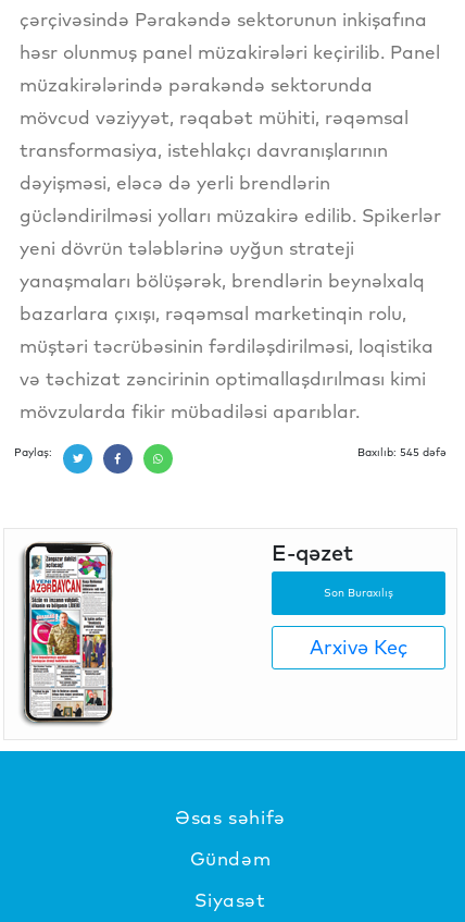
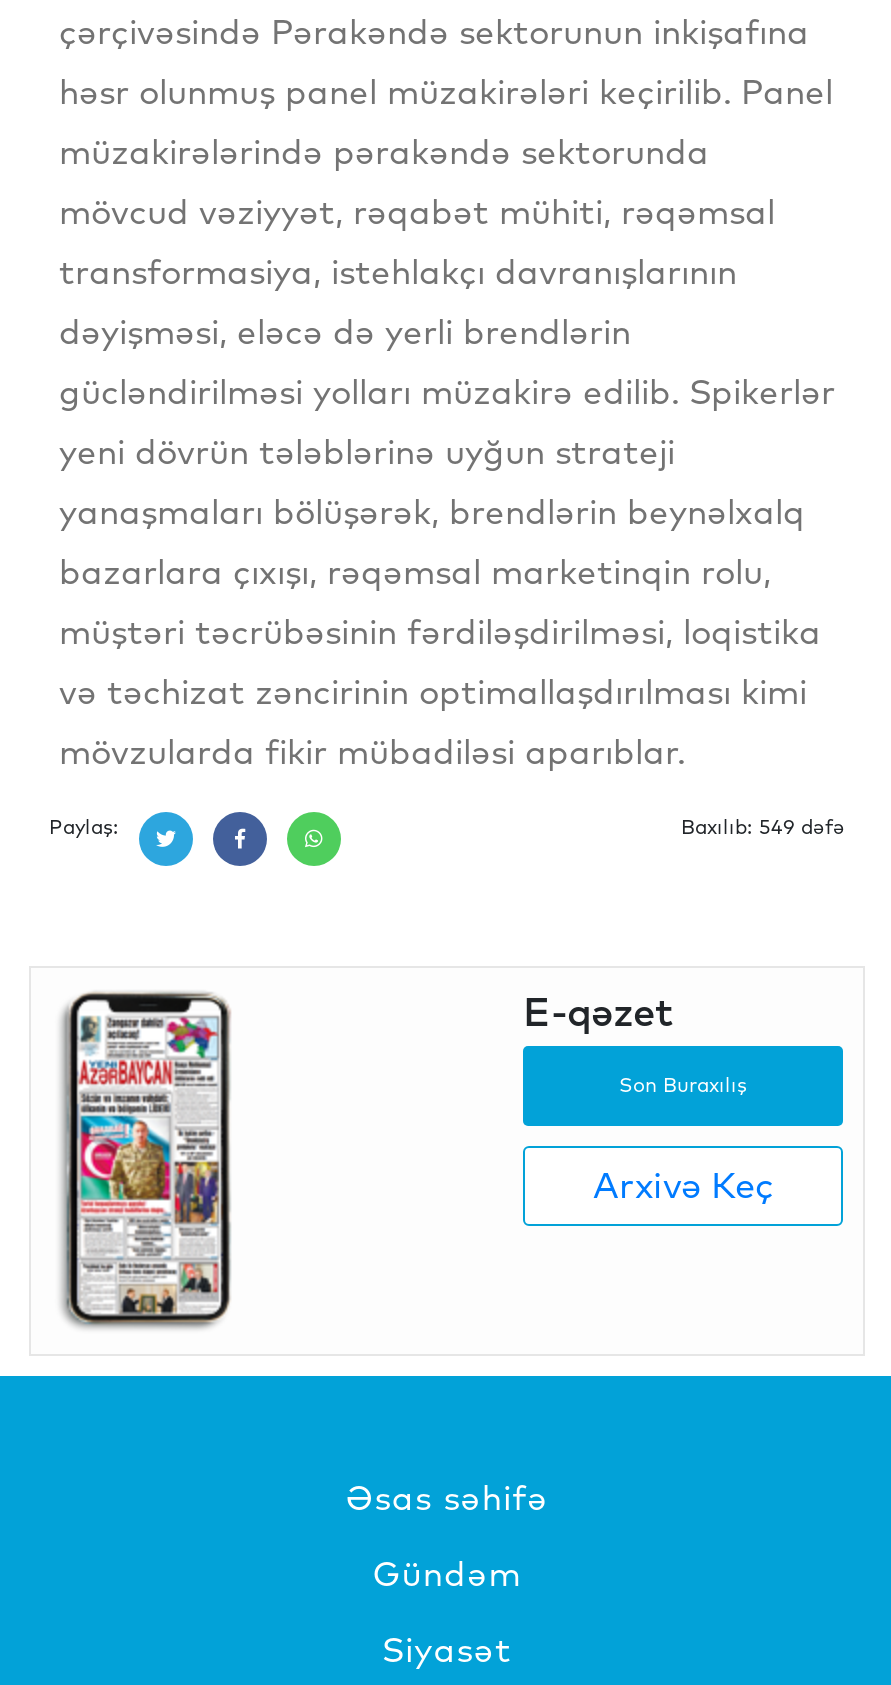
[357,445,447,459] Baxılıb: 545 dəfə -> [681,814,845,840] Baxılıb: 549 dəfə

